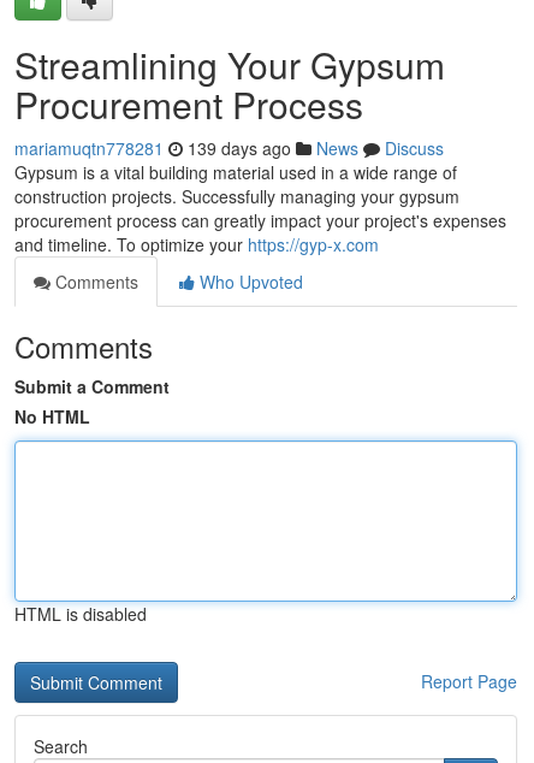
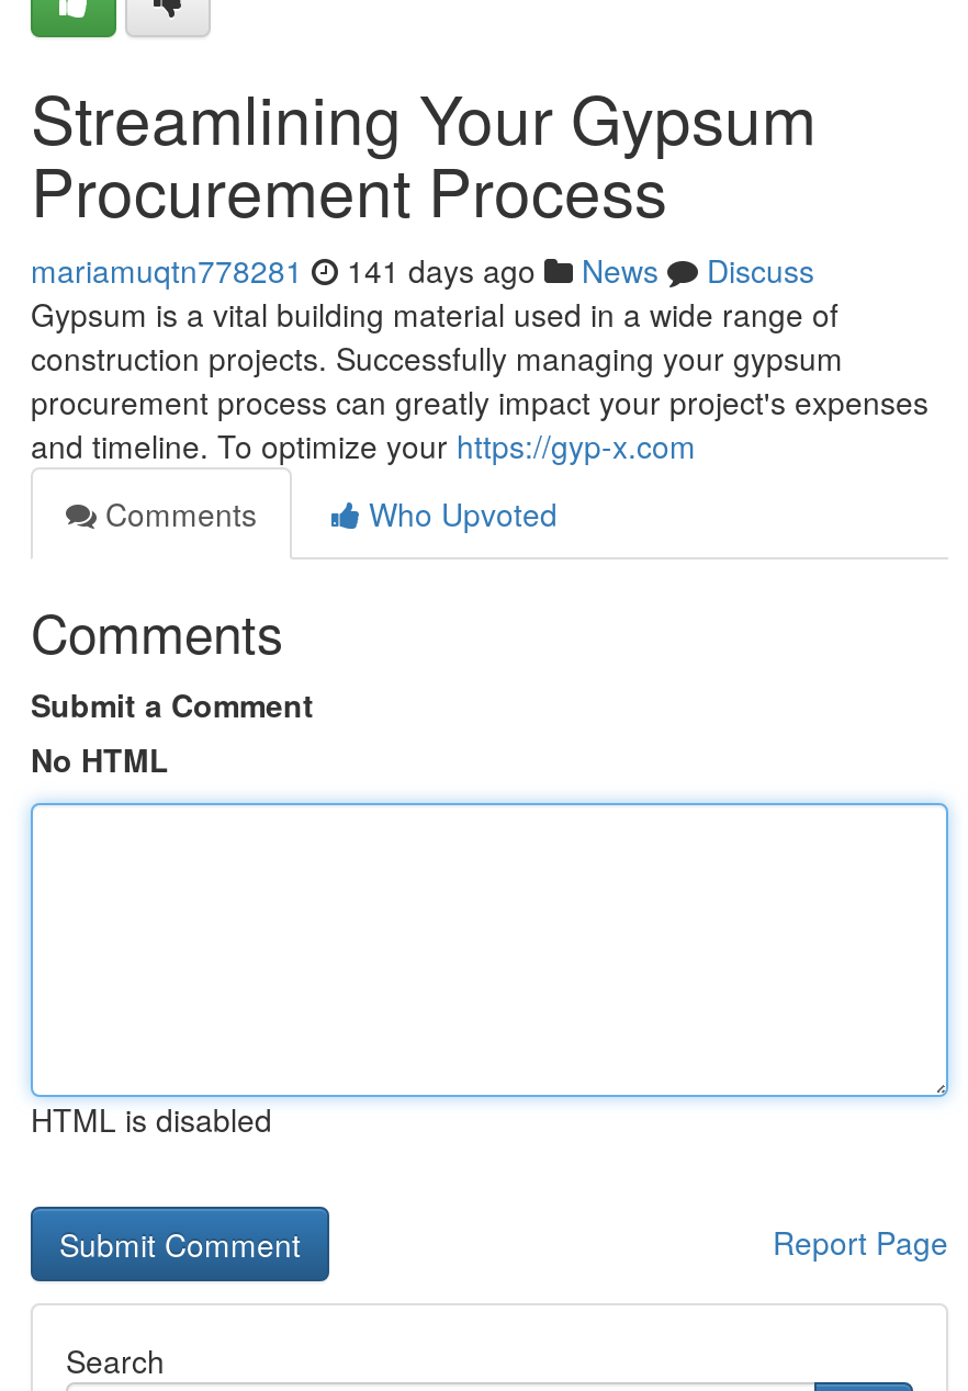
[14,136,444,160] mariamuqtn778281 139 days ago News Discuss -> [31,248,814,292] mariamuqtn778281 141 days ago News Discuss

